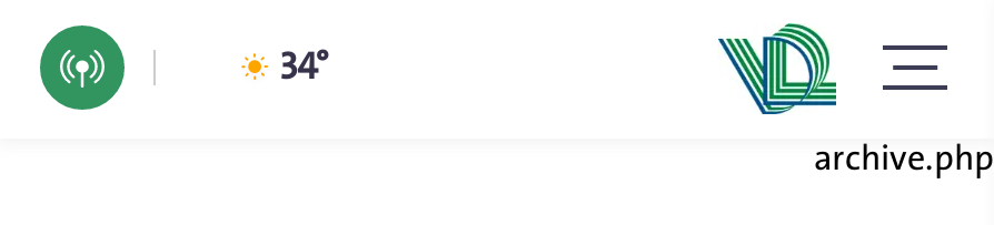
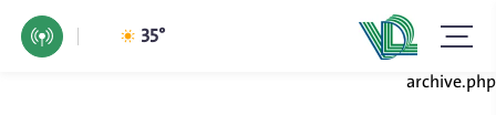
[280,33,328,98] 34° -> [140,19,165,51] 35°

